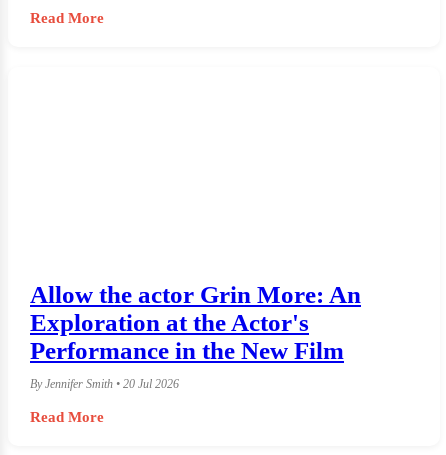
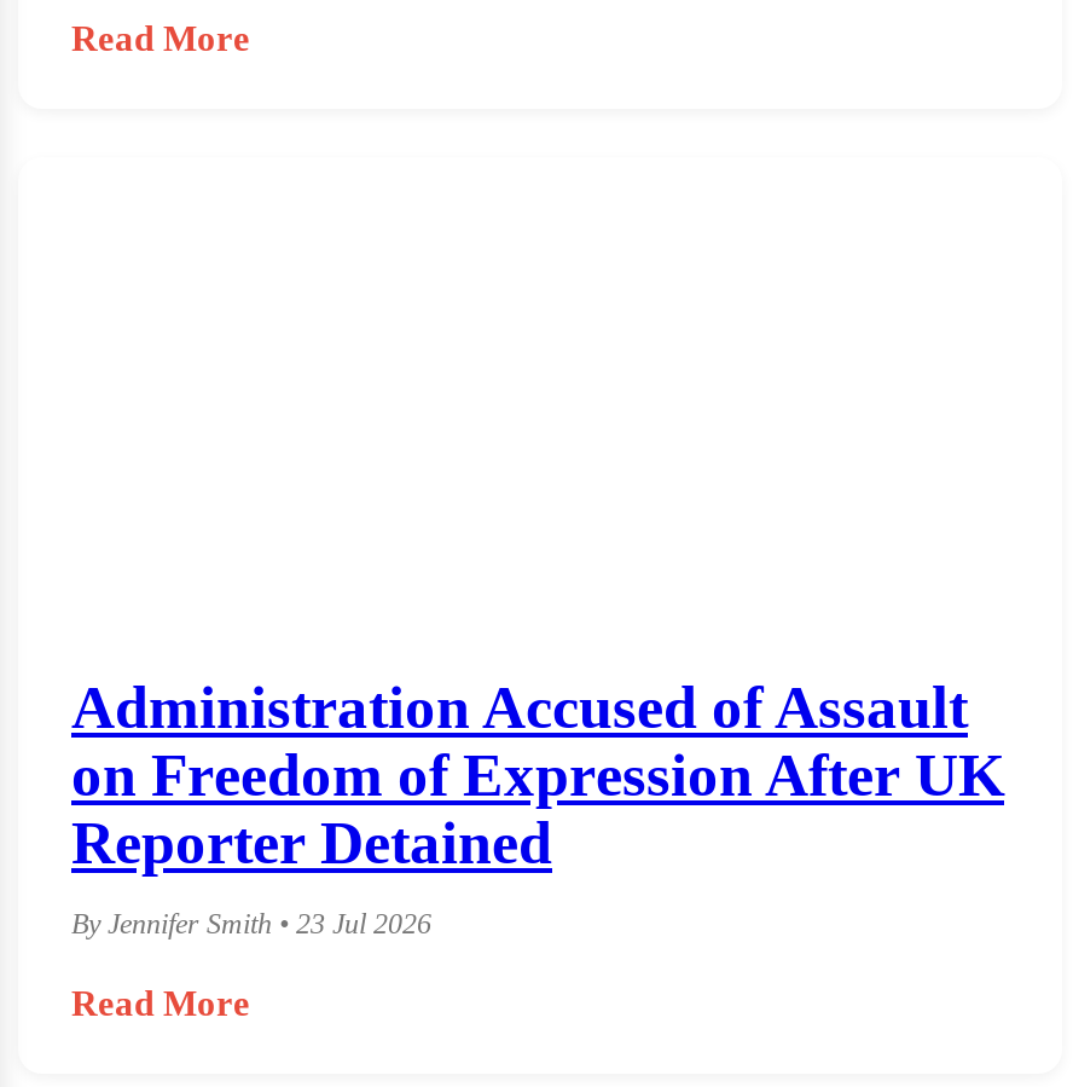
[30,281,361,364] Allow the actor Grin More: An | Exploration at the Actor's | Performance in the New Film -> [71,675,1004,876] Administration Accused of Assault | on Freedom of Expression After UK | Reporter Detained
[30,377,179,391] By Jennifer Smith • 20 Jul 2026 -> [71,908,431,941] By Jennifer Smith • 23 Jul 2026

